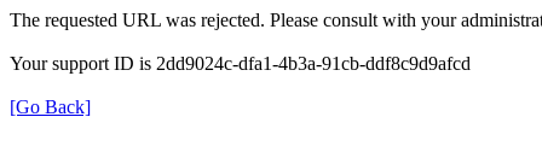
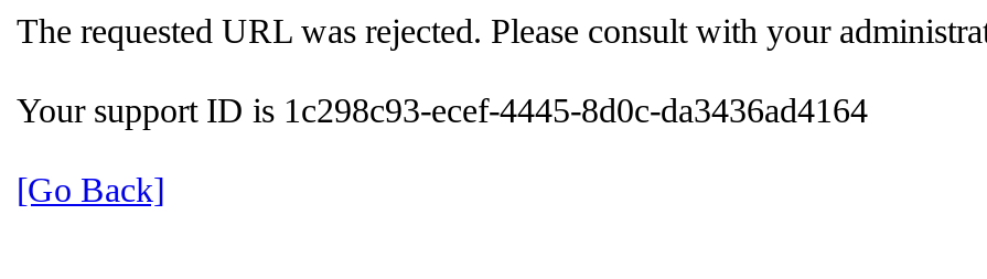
[10,53,471,74] Your support ID is 2dd9024c-dfa1-4b3a-91cb-ddf8c9d9afcd -> [17,92,868,129] Your support ID is 1c298c93-ecef-4445-8d0c-da3436ad4164

